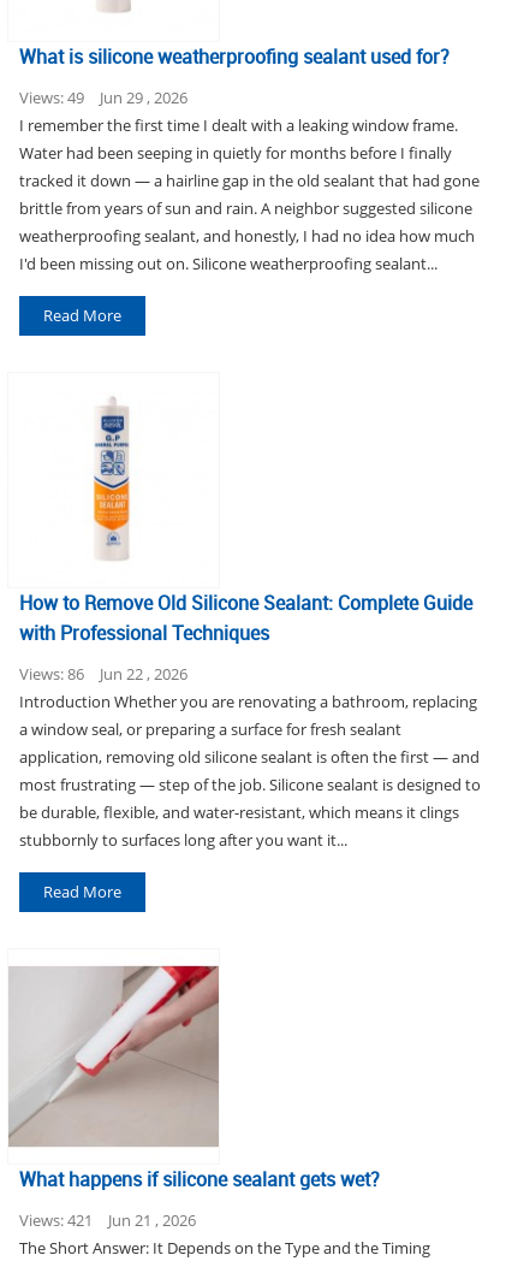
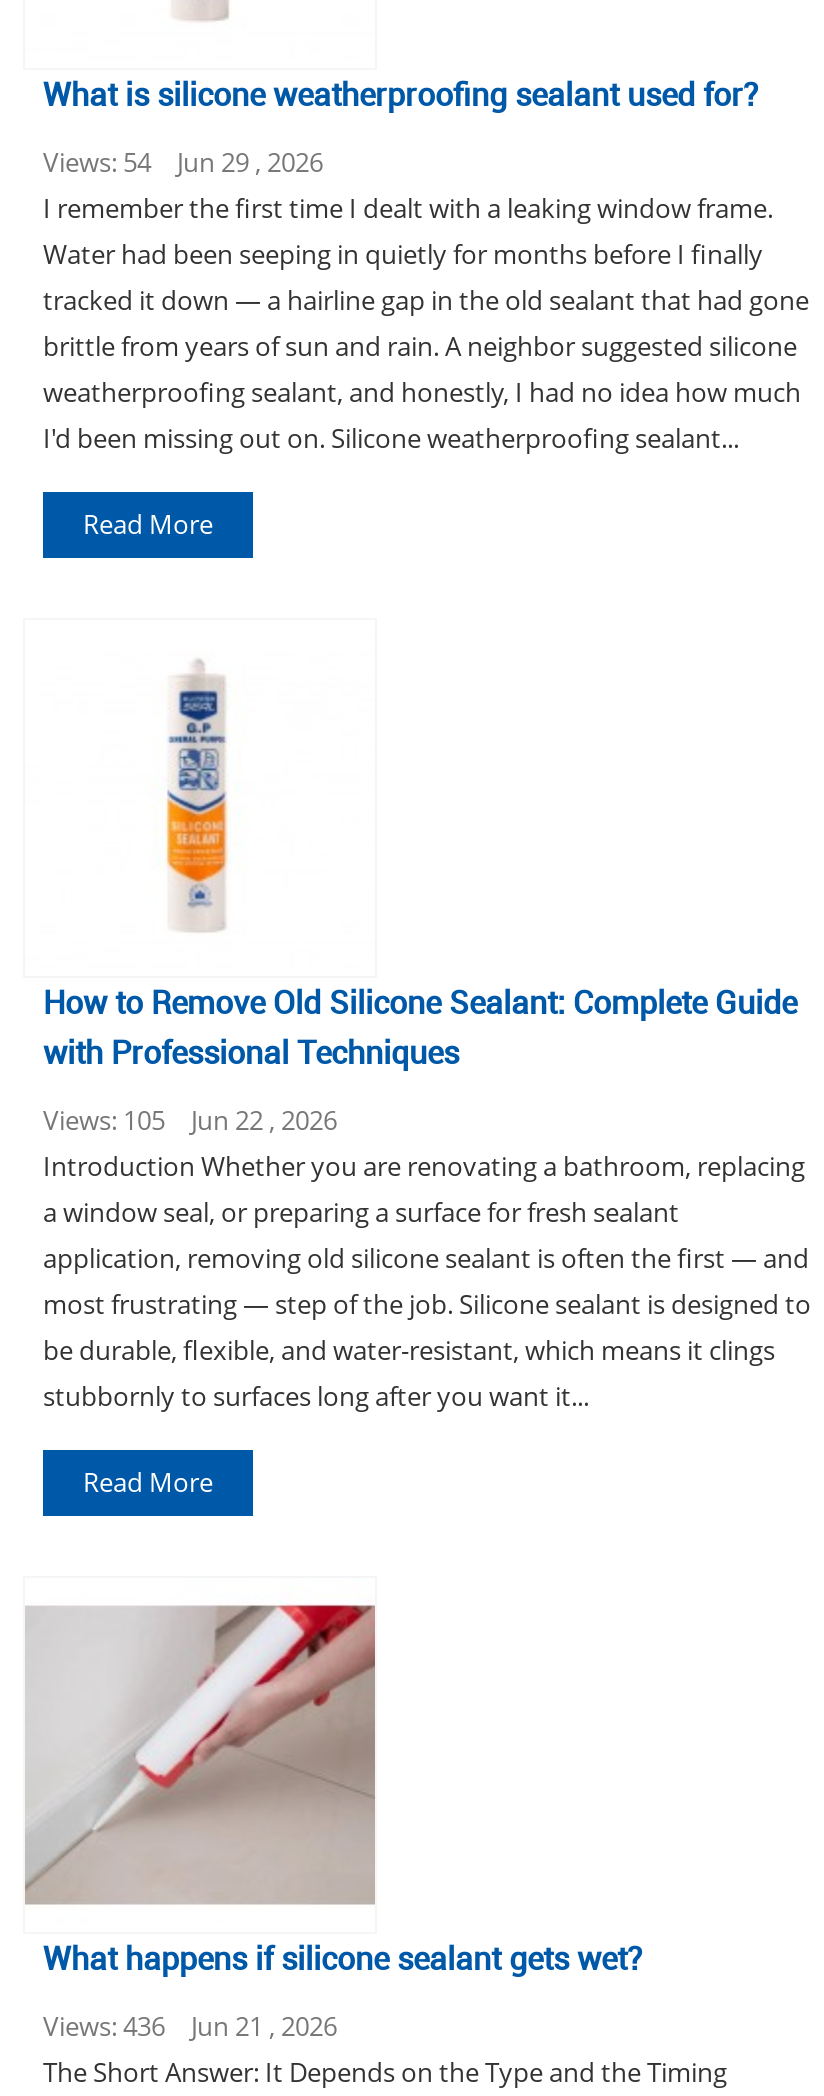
[19,86,187,108] Views: 49 Jun 29 , 2026 -> [43,143,323,179] Views: 54 Jun 29 , 2026
[19,663,187,684] Views: 86 Jun 22 , 2026 -> [43,1101,337,1137] Views: 105 Jun 22 , 2026
[19,1209,196,1230] Views: 421 Jun 21 , 2026 -> [43,2009,337,2045] Views: 436 Jun 21 , 2026

